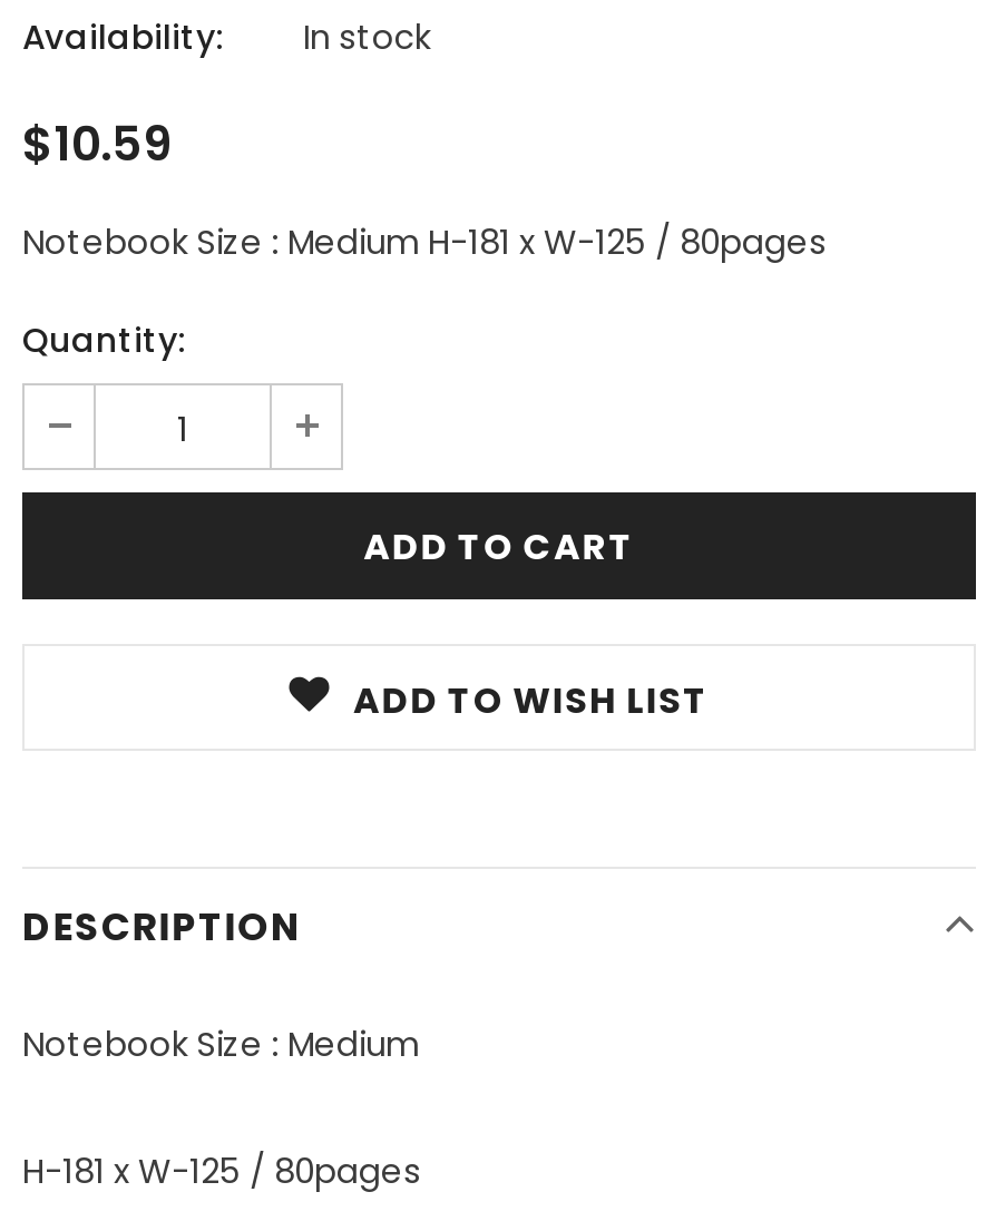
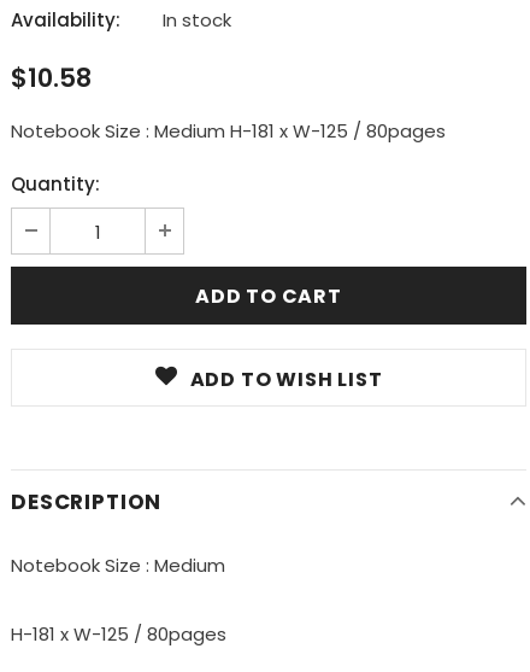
[22,112,172,177] $10.59 -> [11,61,92,96] $10.58

